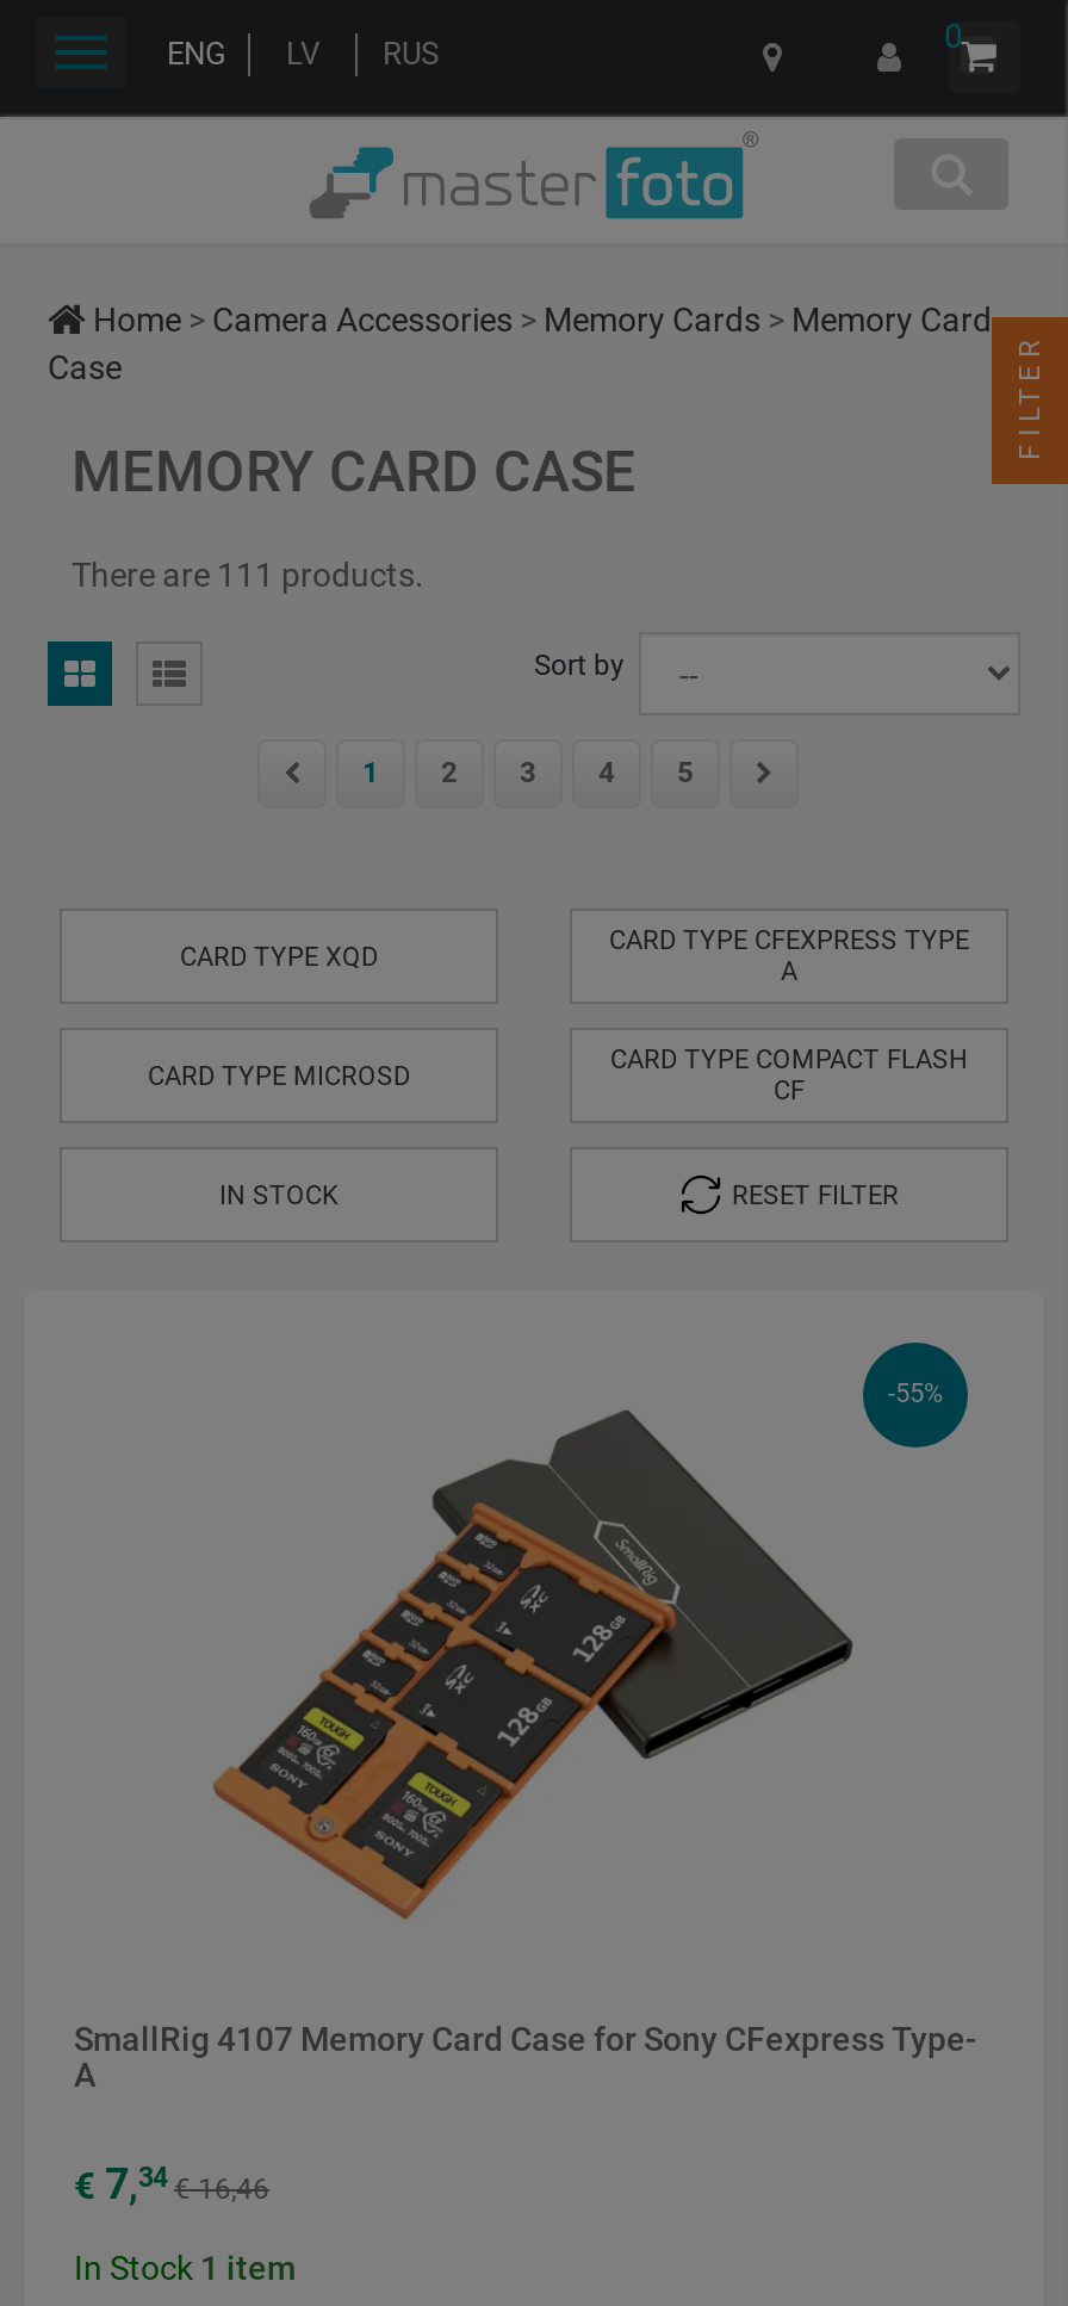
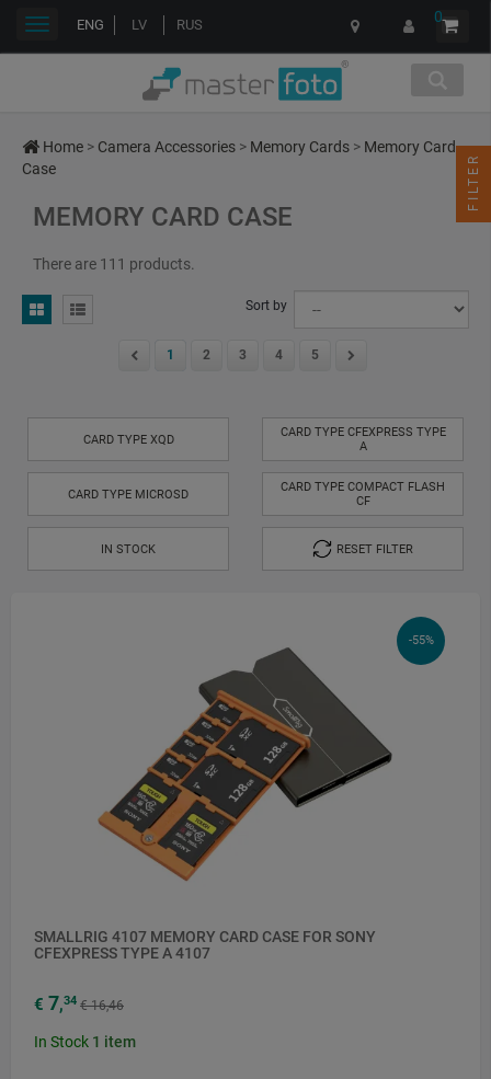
[74,2019,977,2093] SmallRig 4107 Memory Card Case for Sony CFexpress Type- | A -> [34,928,376,961] SMALLRIG 4107 MEMORY CARD CASE FOR SONY | CFEXPRESS TYPE A 4107

